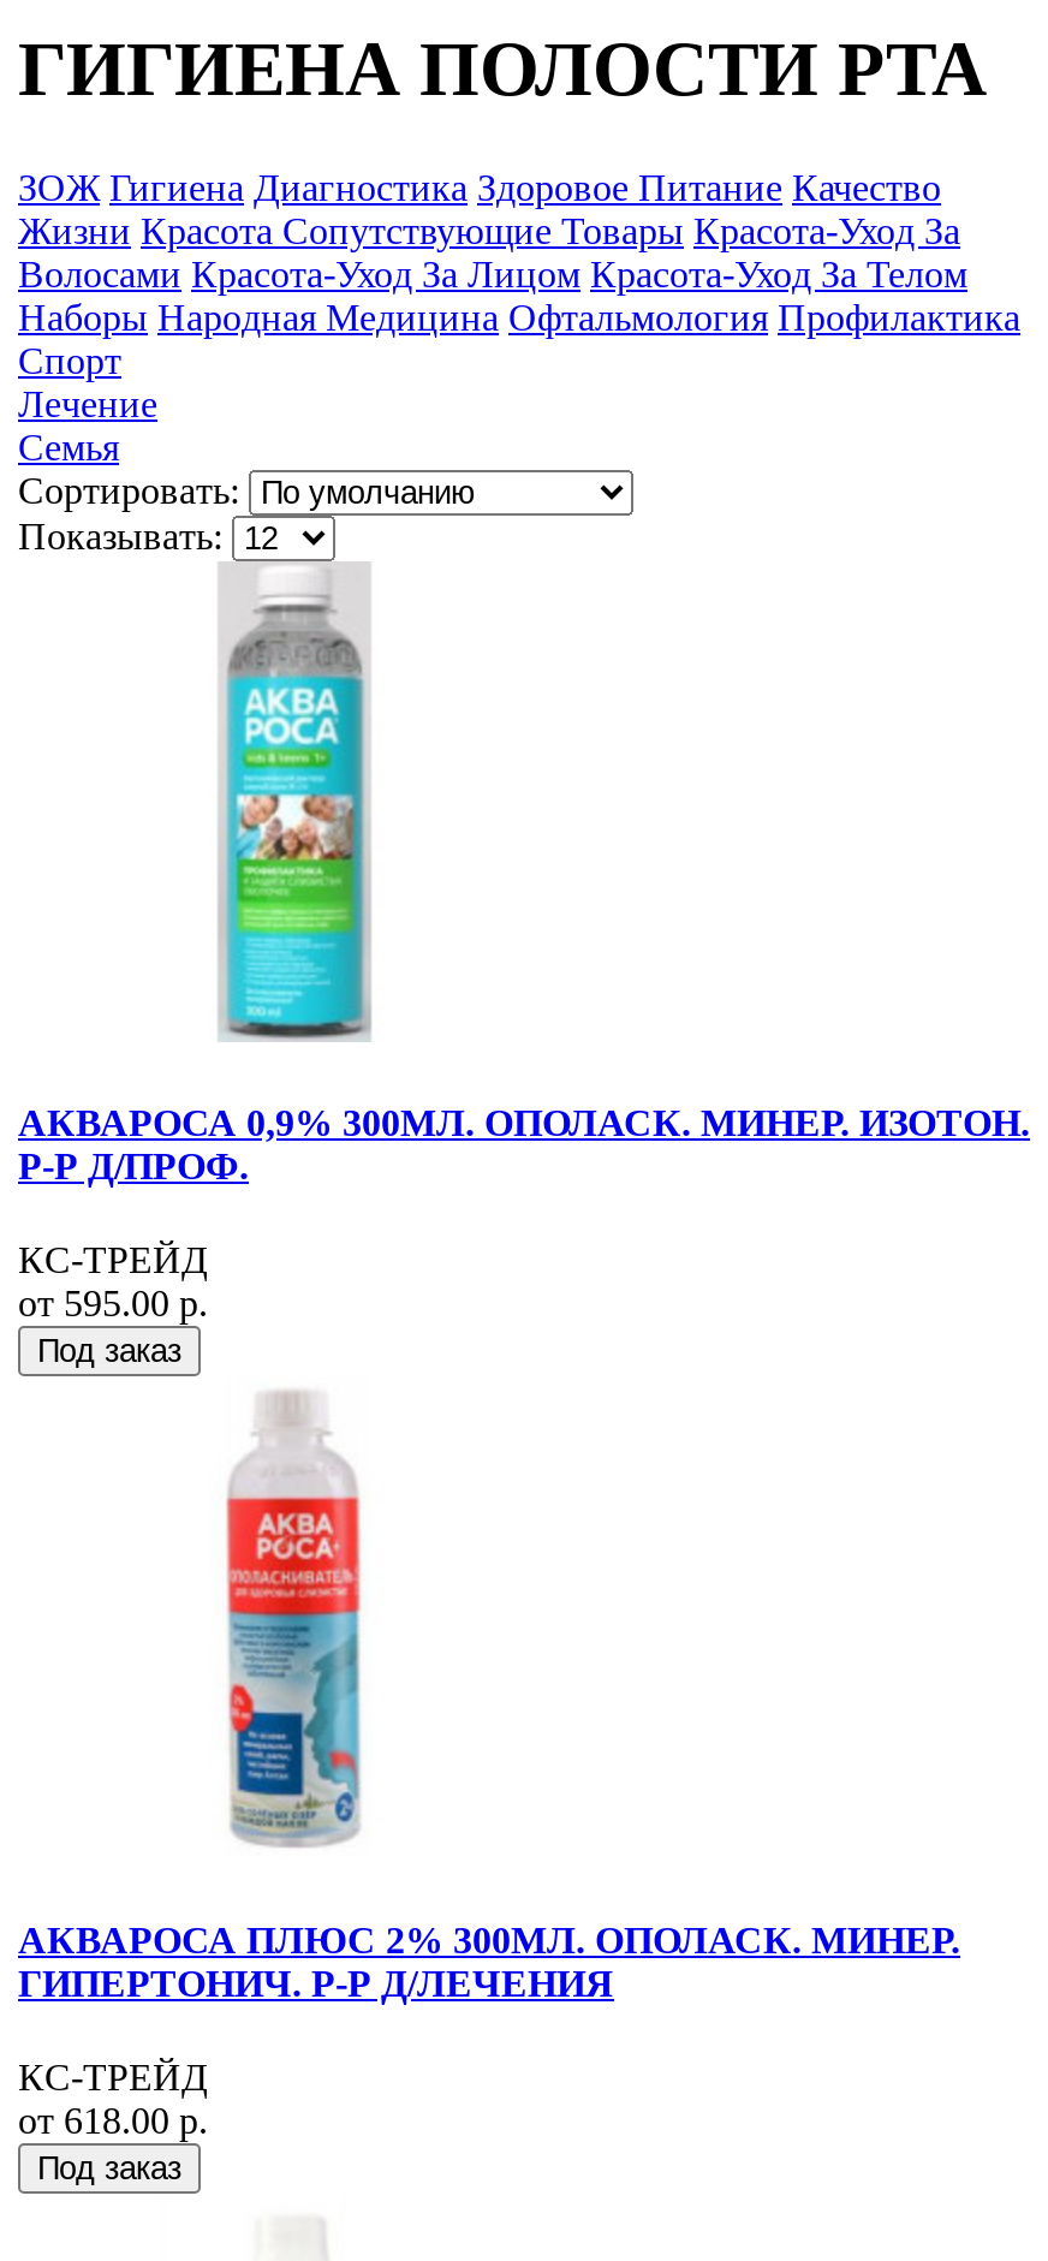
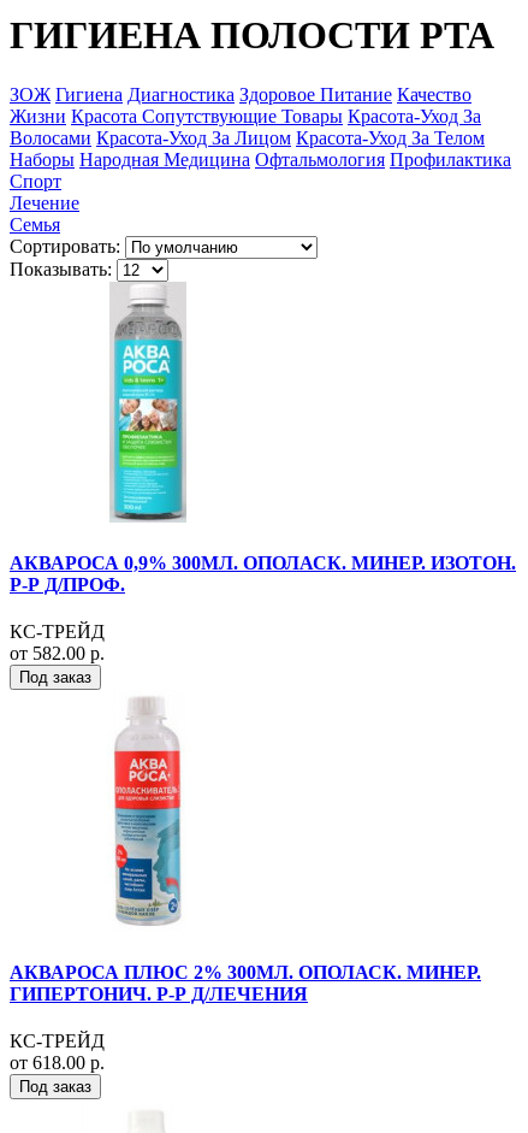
[18,1284,208,1324] от 595.00 р. -> [10,643,105,664] от 582.00 р.

